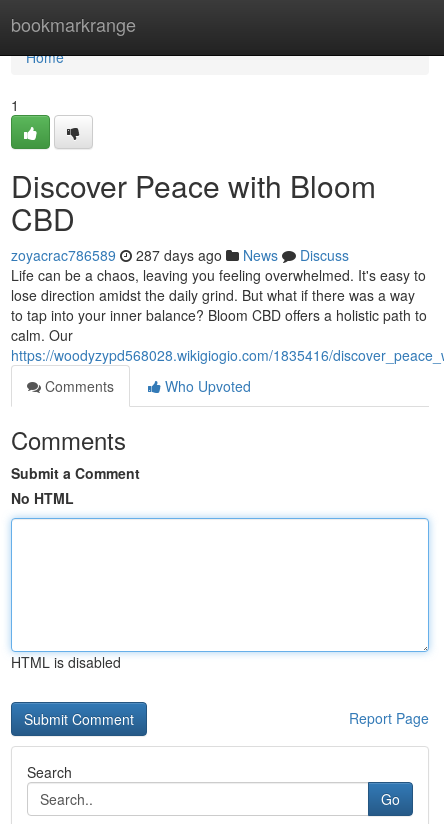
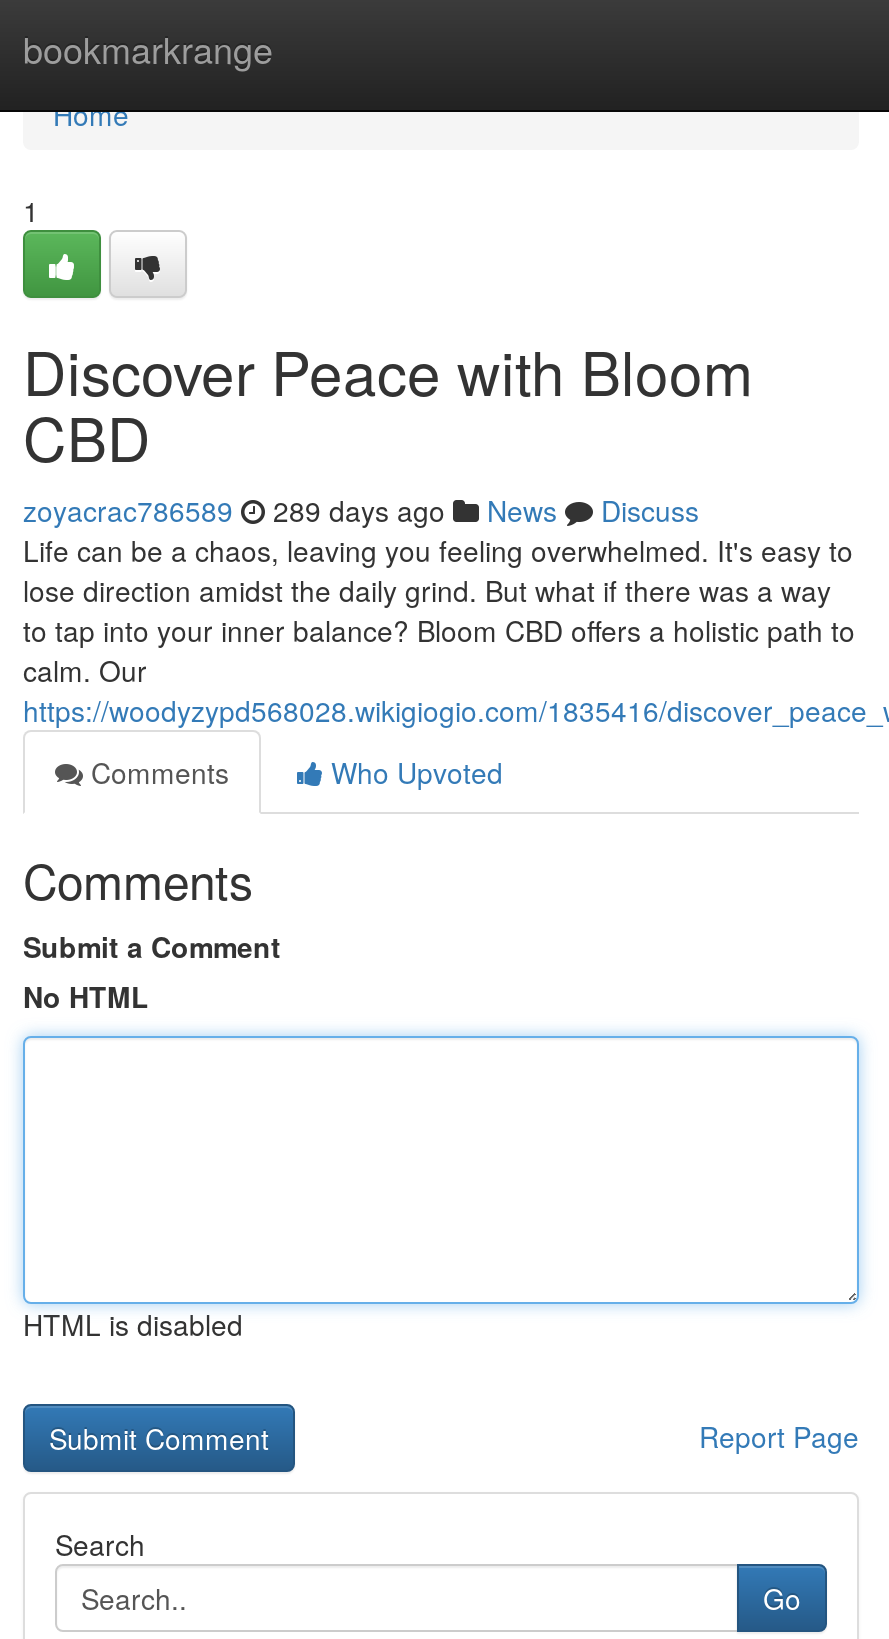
[11,245,349,265] zoyacrac786589 287 days ago News Discuss -> [23,490,699,530] zoyacrac786589 289 days ago News Discuss

